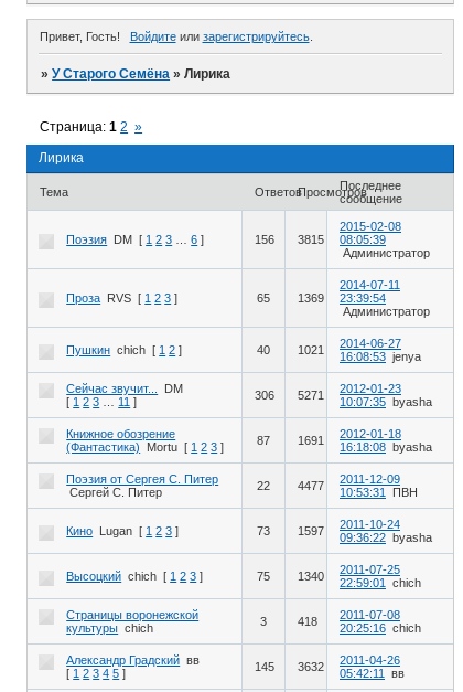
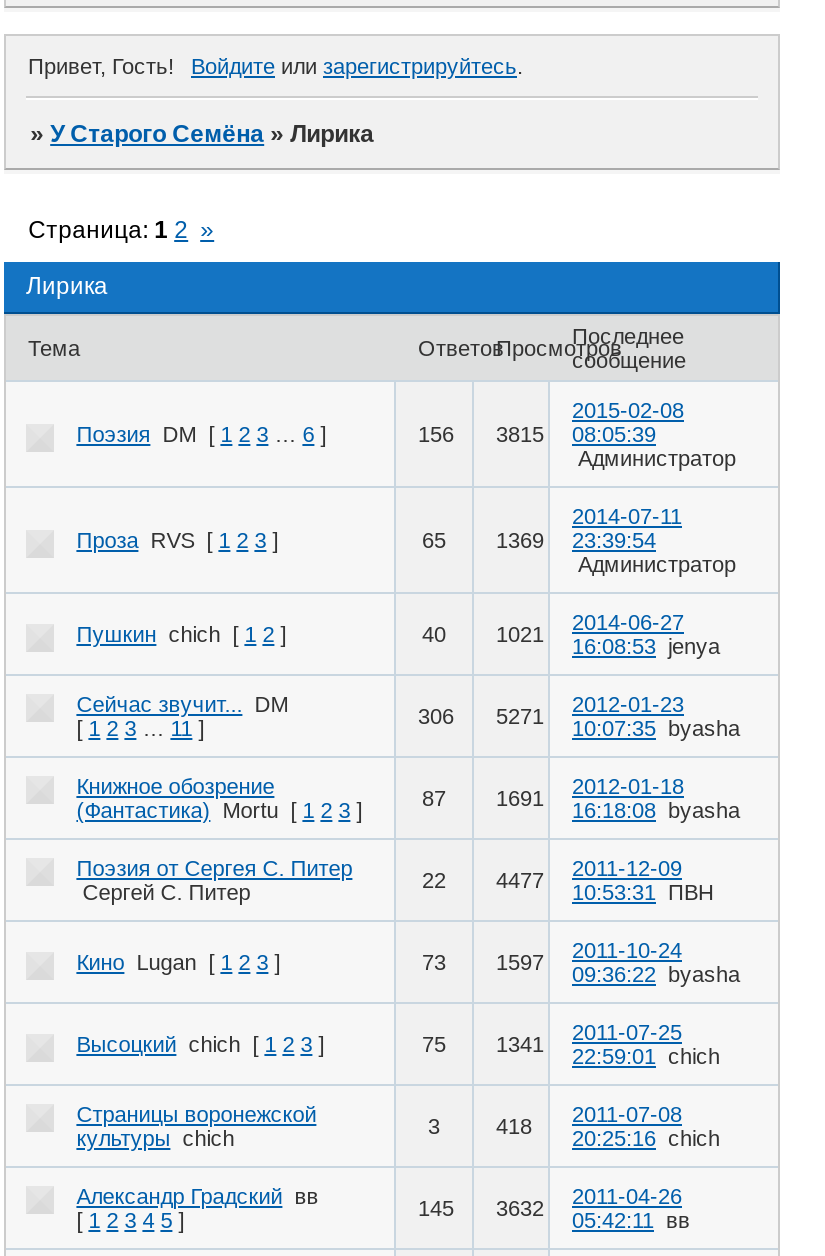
[298,563,421,589] 1340 2011-07-25 22:59:01 chich -> [496,1020,720,1068] 1341 2011-07-25 22:59:01 chich

